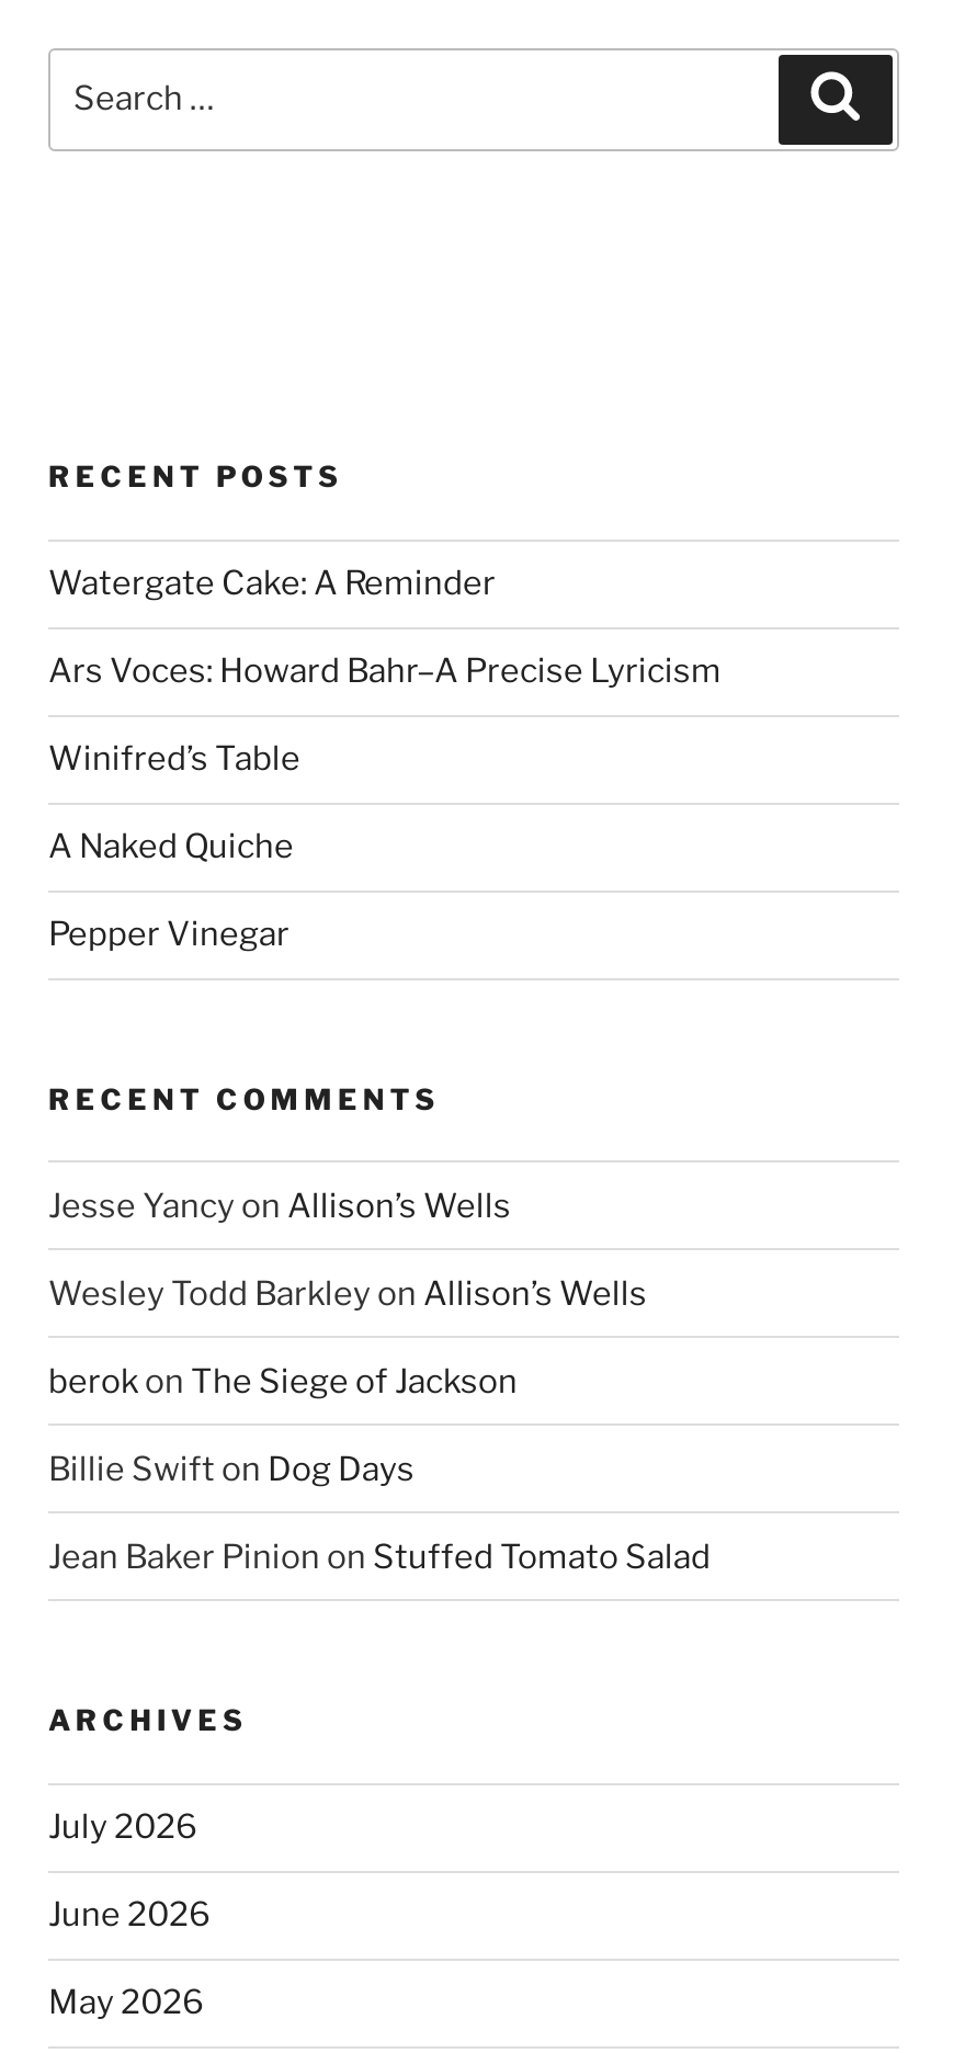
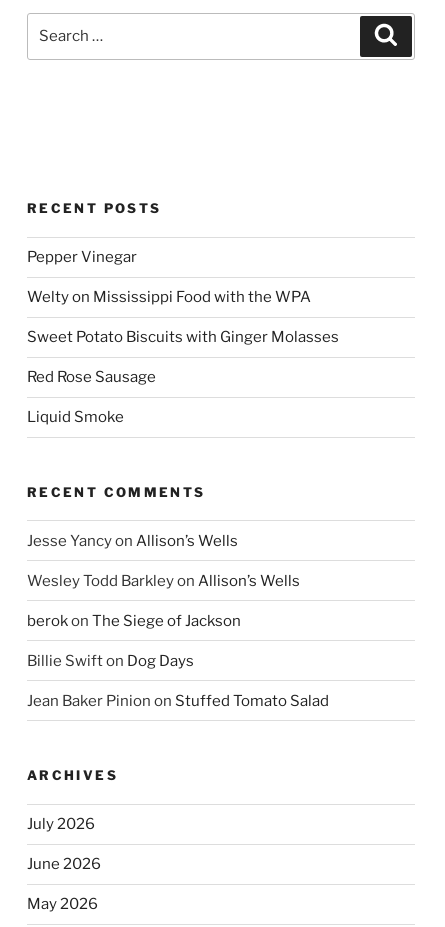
[48,565,722,867] Watergate Cake: A Reminder | Ars Voces: Howard Bahr–A Precise Lyricism | Winifred’s Table | A Naked Quiche -> none
moved [48,916,289,955] -> [27,248,137,266]: Pepper Vinegar
none -> [27,288,339,426] Welty on Mississippi Food with the WPA | Sweet Potato Biscuits with Ginger Molasses | Red Rose Sausage | Liquid Smoke

